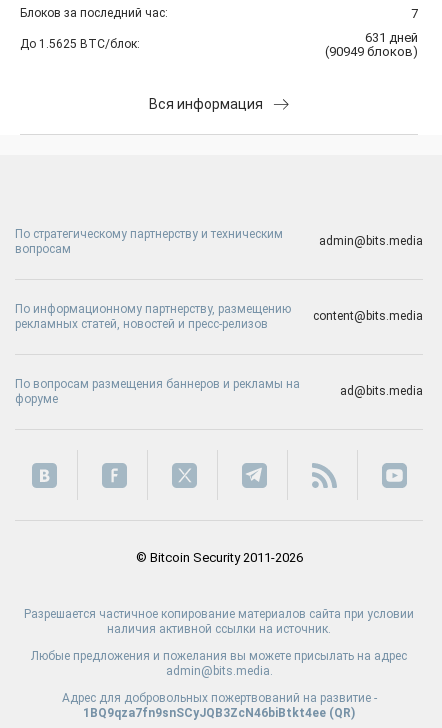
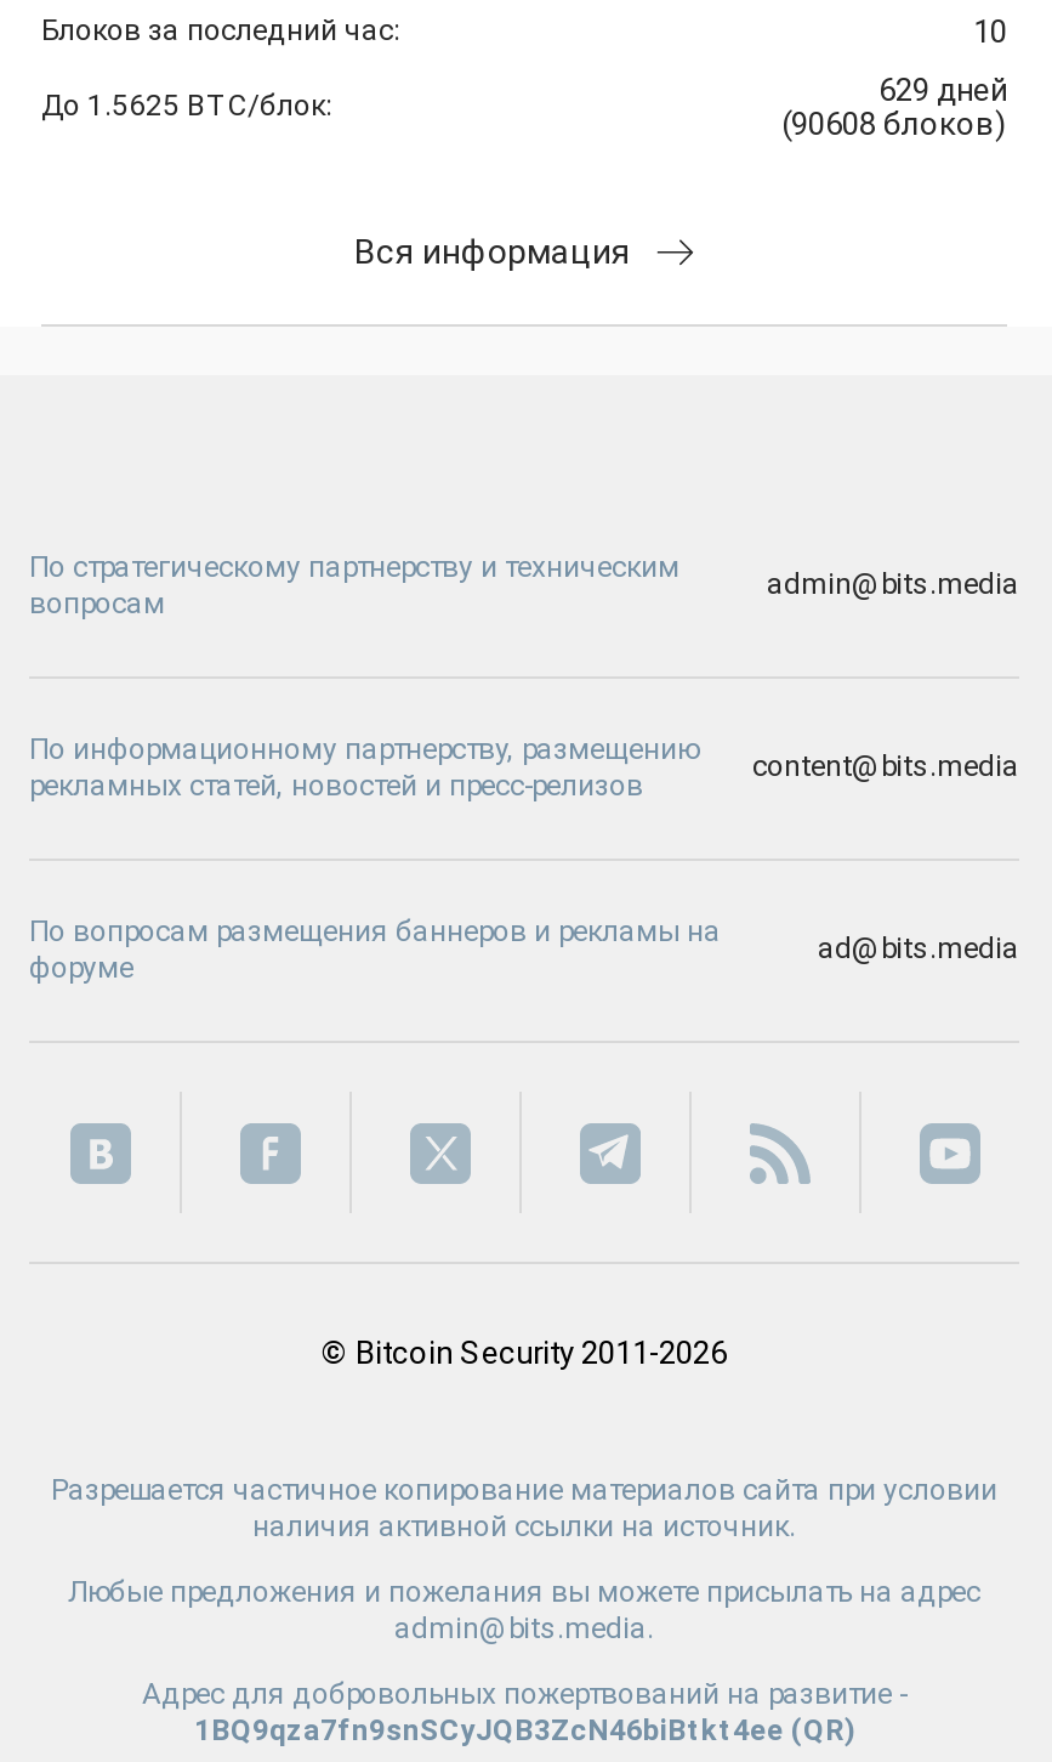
[411,6,418,21] 7 -> [973,13,1007,50] 10
[365,30,418,45] 631 дней -> [878,72,1007,108] 629 дней
[325,44,418,59] (90949 блоков) -> [781,106,1007,142] (90608 блоков)

